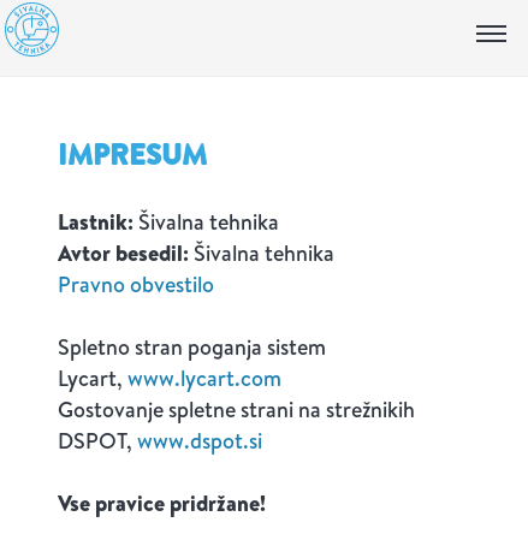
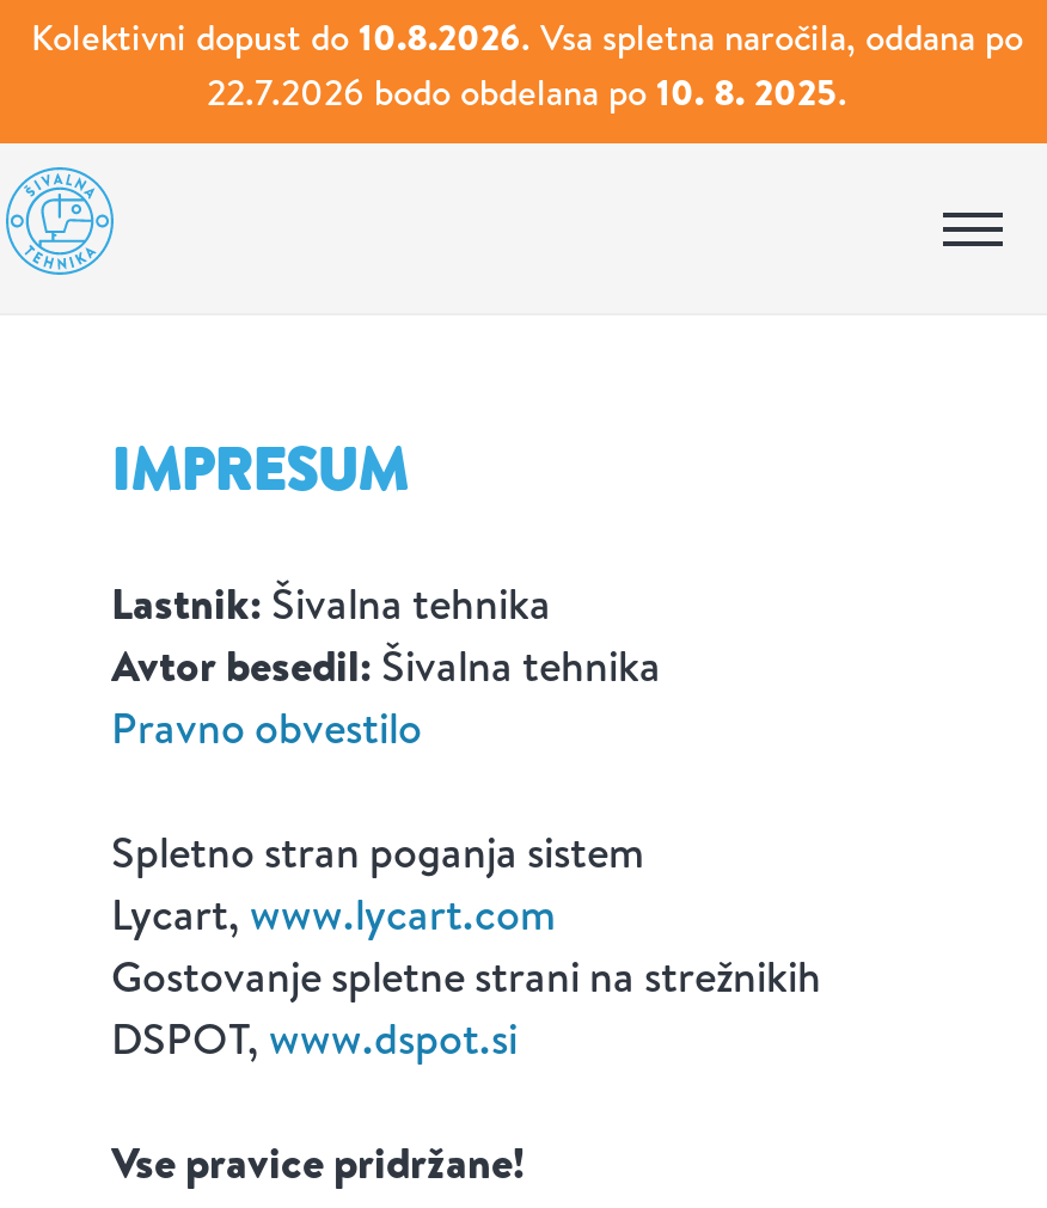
none -> [31,12,1023,117] Kolektivni dopust do 10.8.2026. Vsa spletna naročila, oddana po | 22.7.2026 bodo obdelana po 10. 8. 2025.

